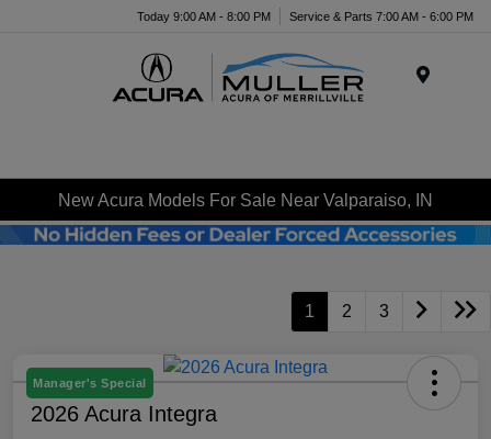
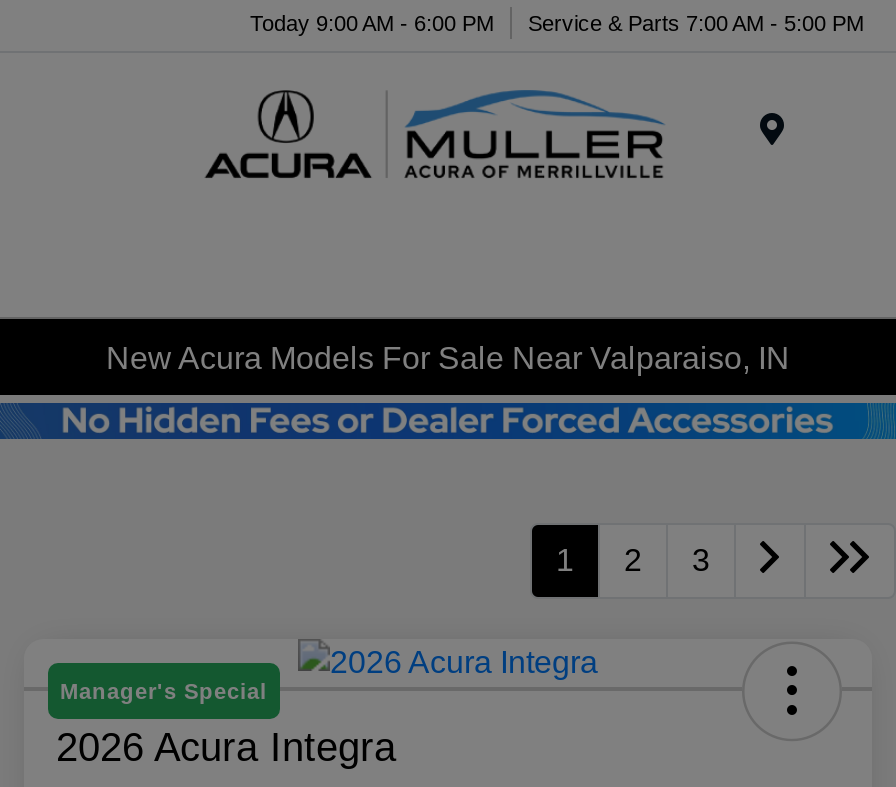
[137,9,271,22] Today 9:00 AM - 8:00 PM -> [250,10,494,34] Today 9:00 AM - 6:00 PM
[289,9,473,22] Service & Parts 7:00 AM - 6:00 PM -> [528,10,864,34] Service & Parts 7:00 AM - 5:00 PM

